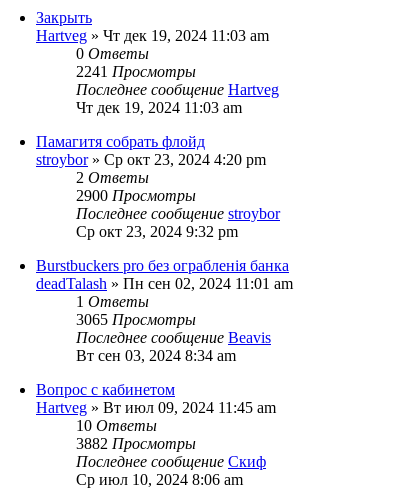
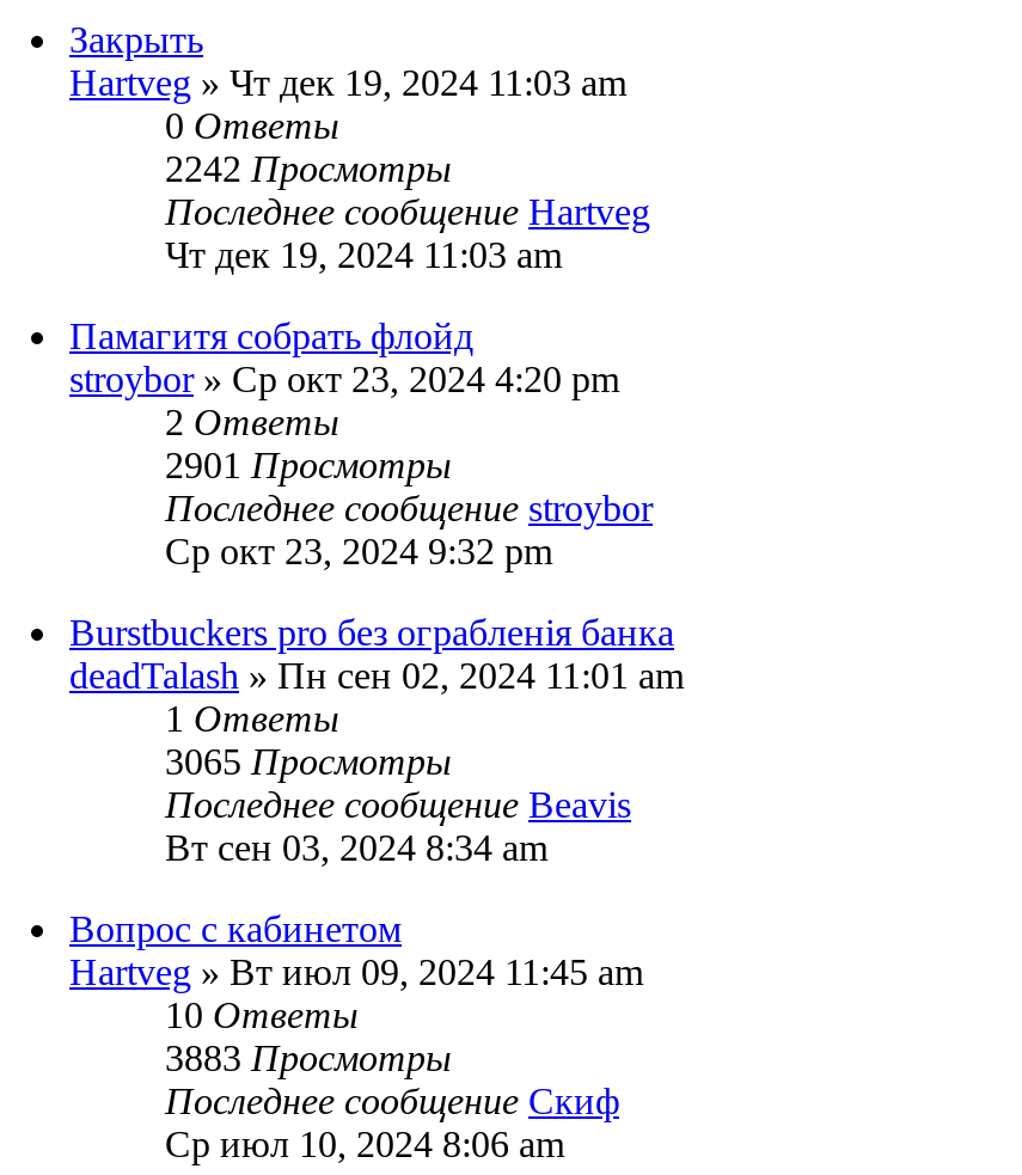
[76,63,196,80] 2241 Просмотры -> [165,148,452,189] 2242 Просмотры
[76,187,196,204] 2900 Просмотры -> [165,445,452,486] 2901 Просмотры
[76,435,196,452] 3882 Просмотры -> [165,1038,452,1078] 3883 Просмотры

